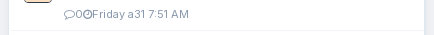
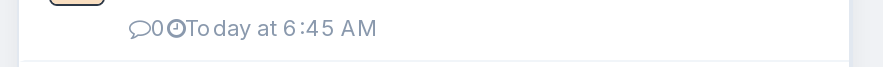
[75,7,189,21] 0 Friday a31 7:51 AM -> [151,14,377,42] 0 Today at 6:45 AM

